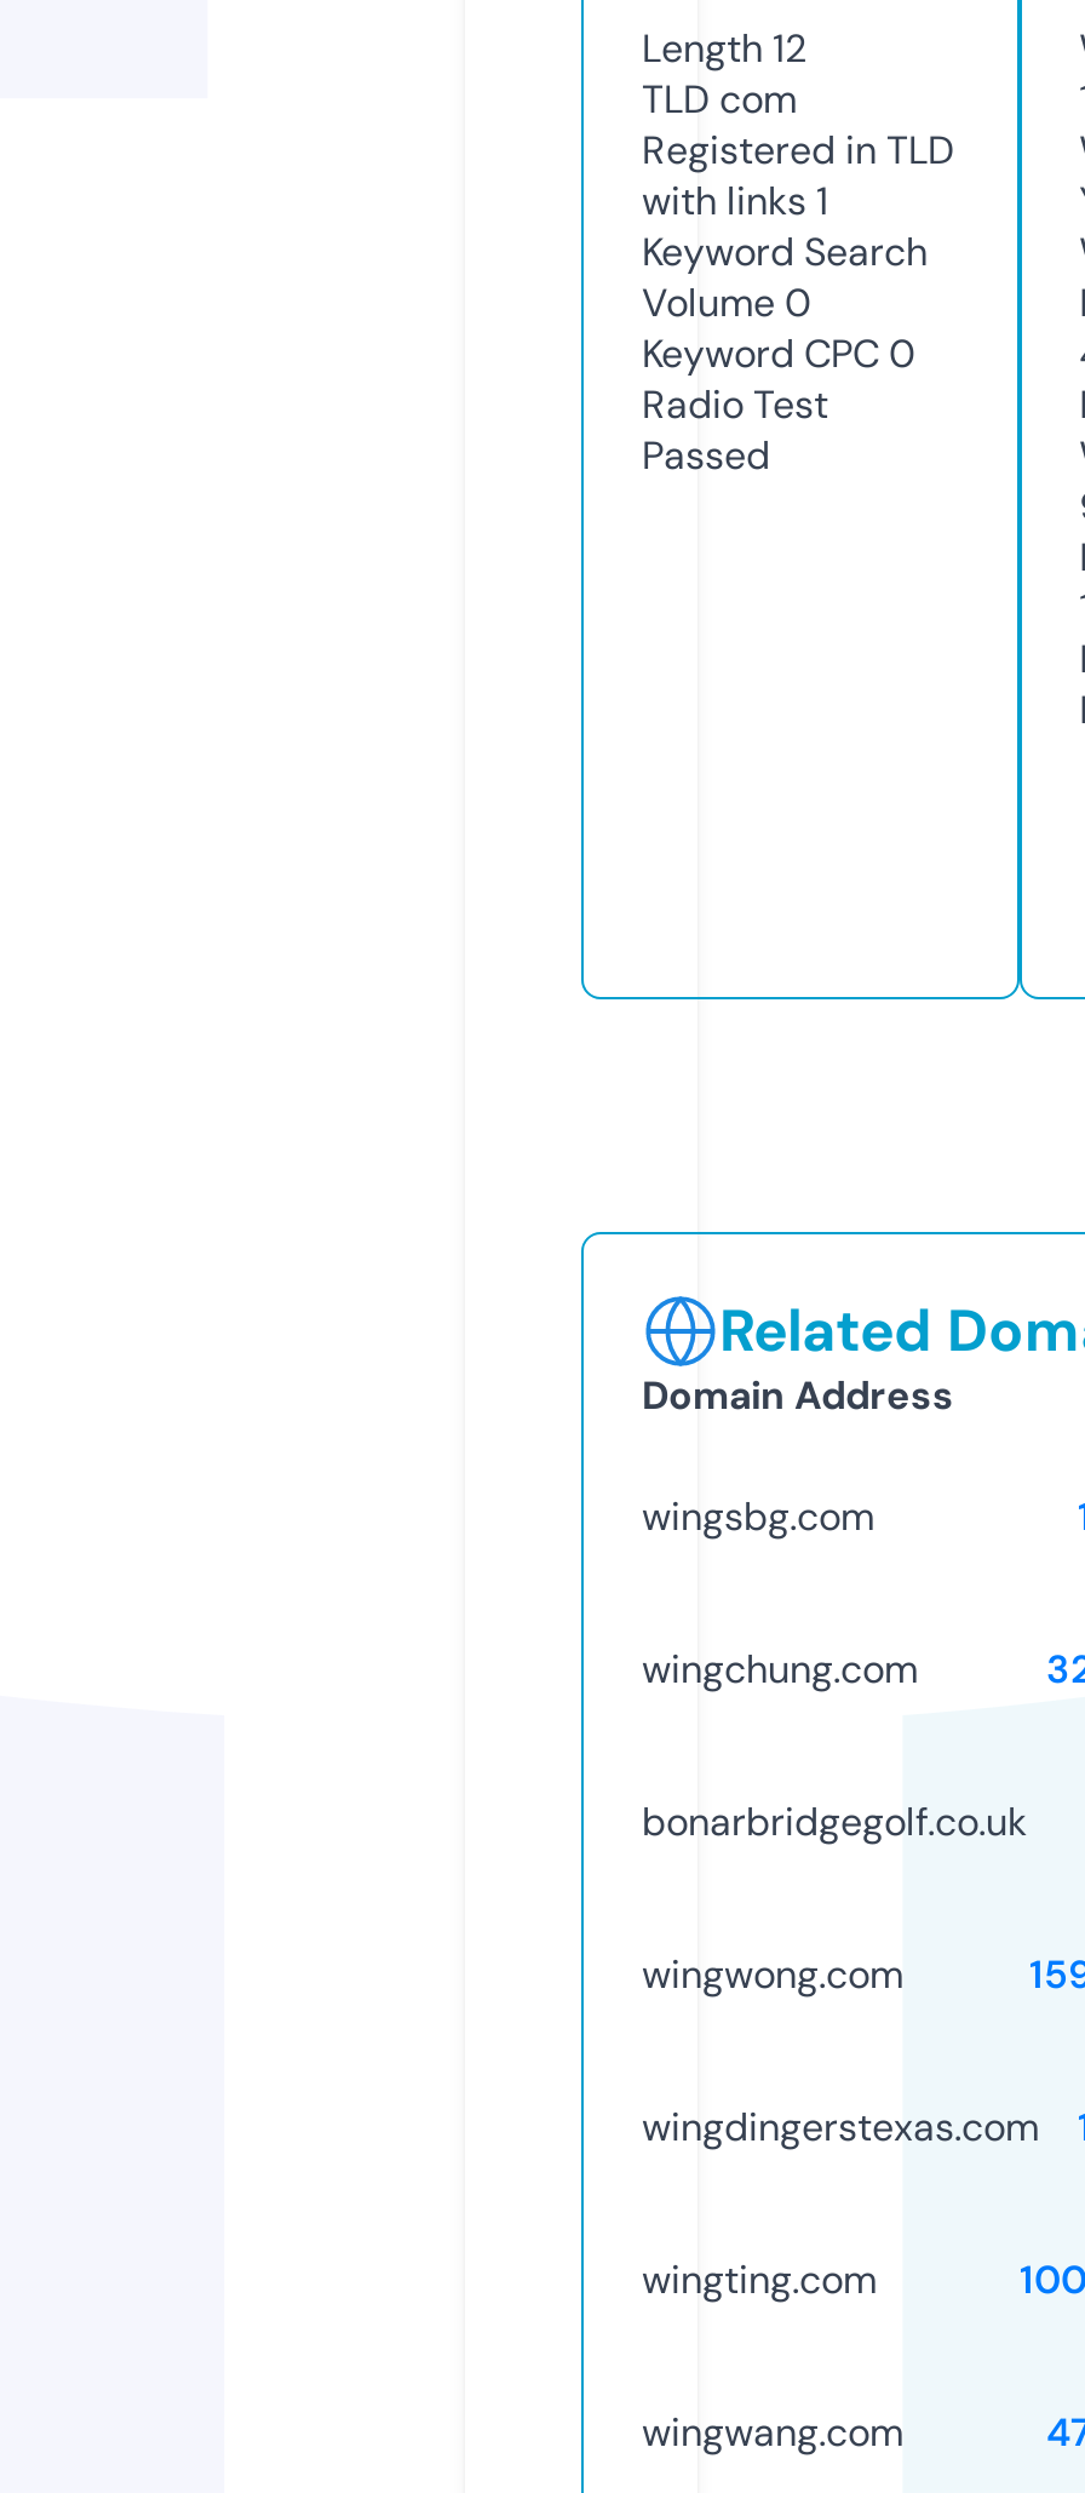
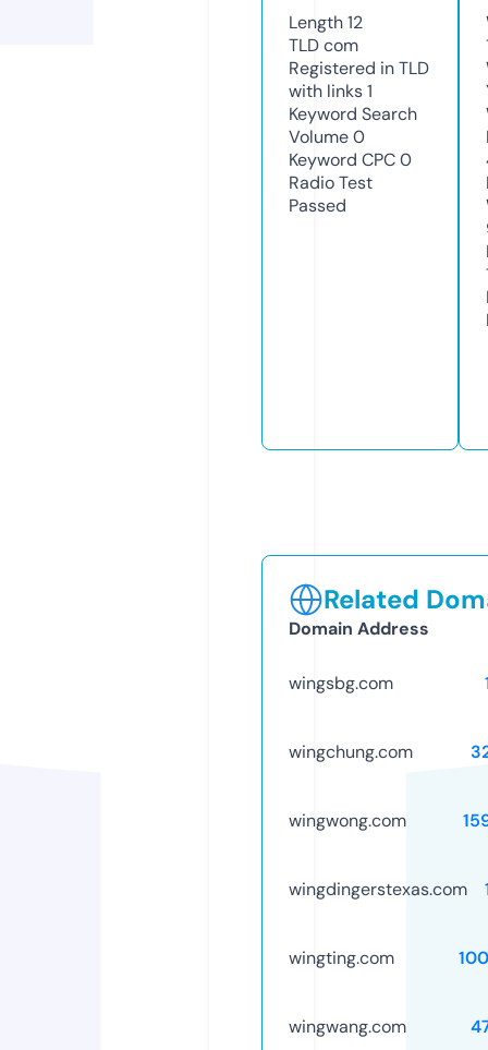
[642,1796,1027,1847] bonarbridgegolf.co.uk -> none

